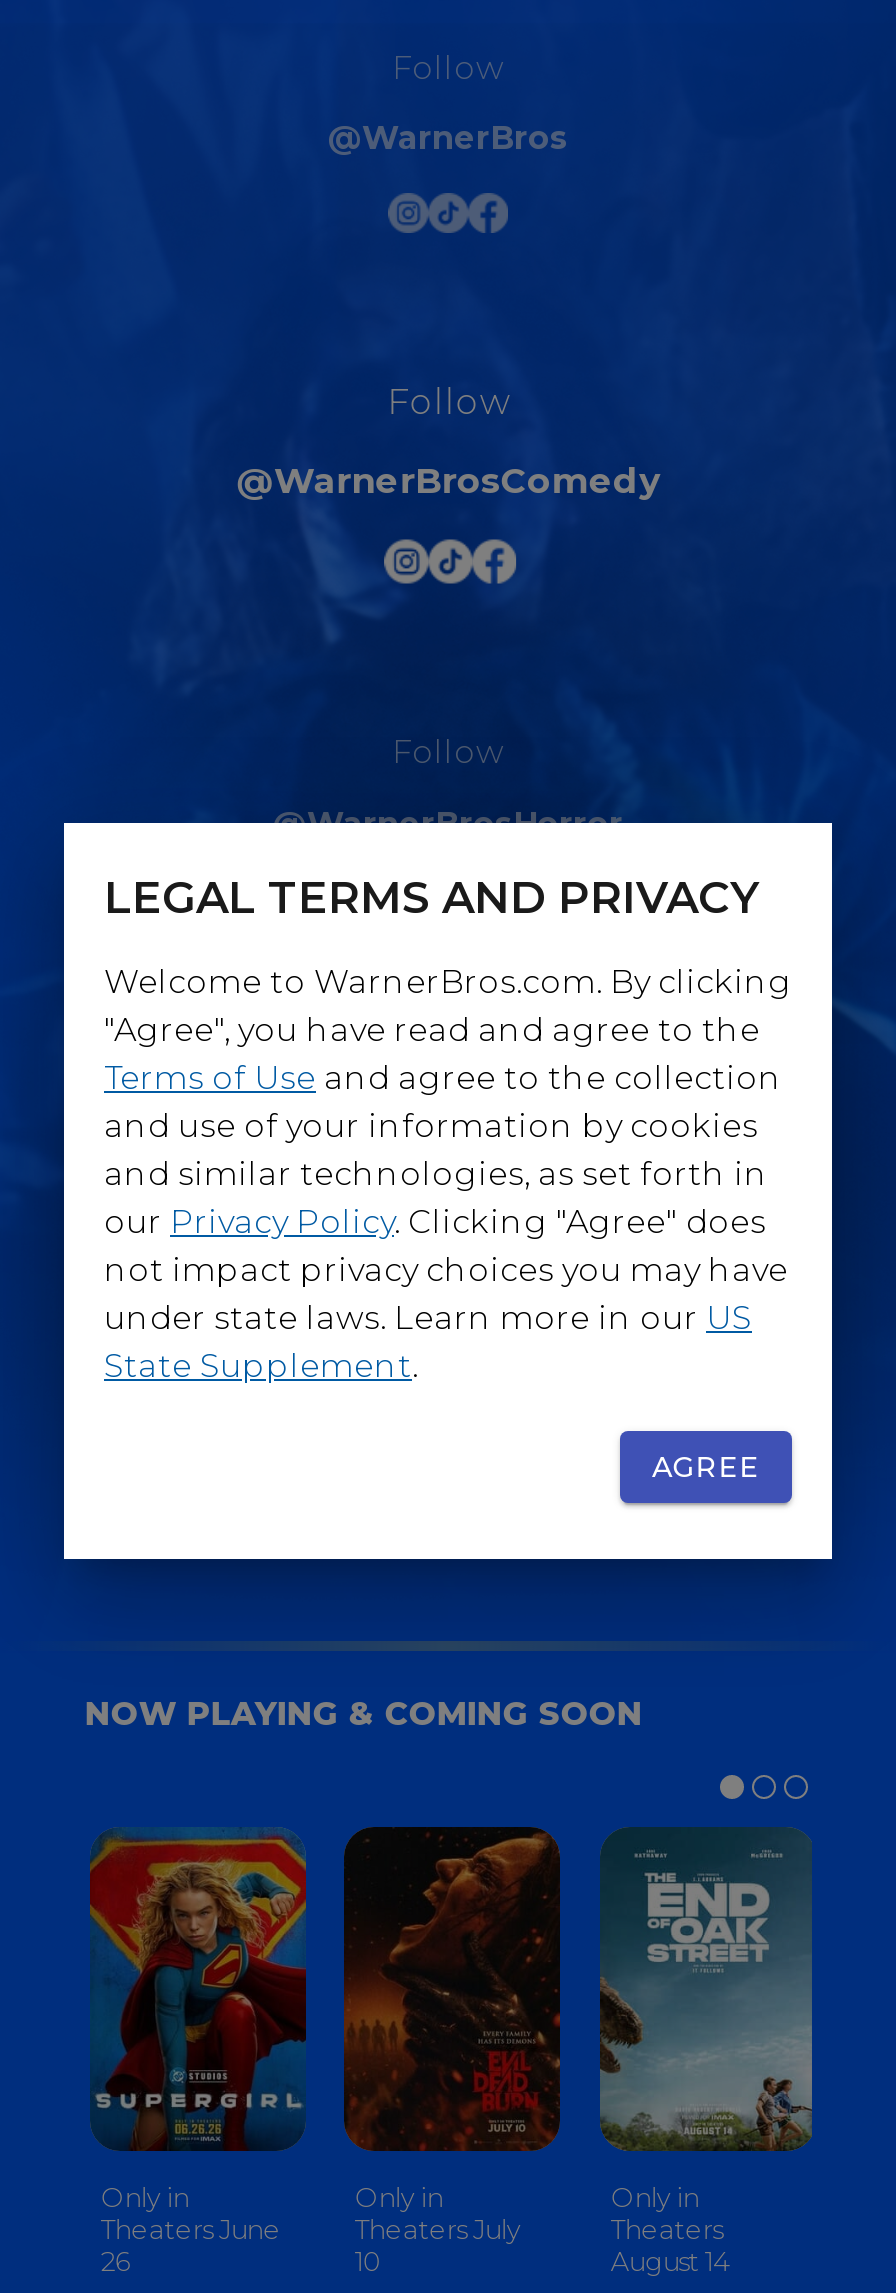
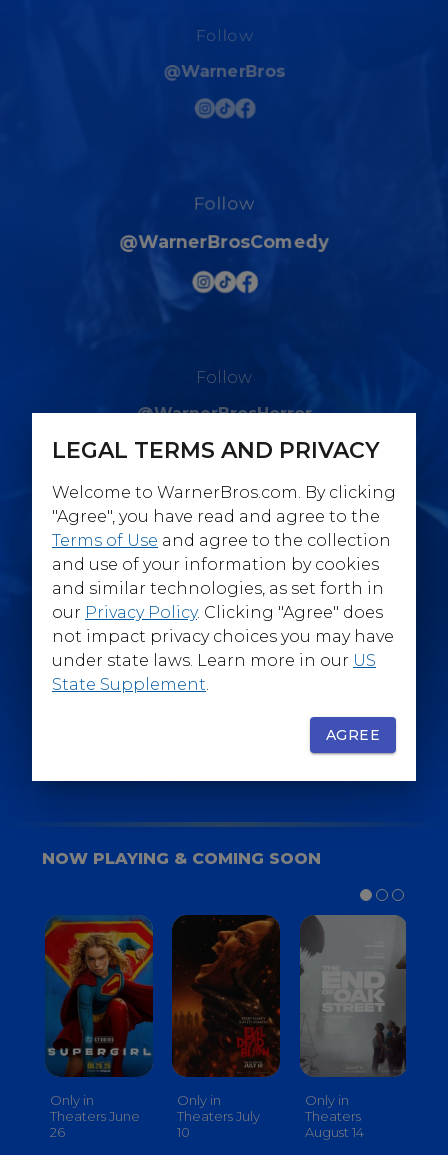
[600,1827,814,2151] [image] -> [300,915,407,1077] [image]

